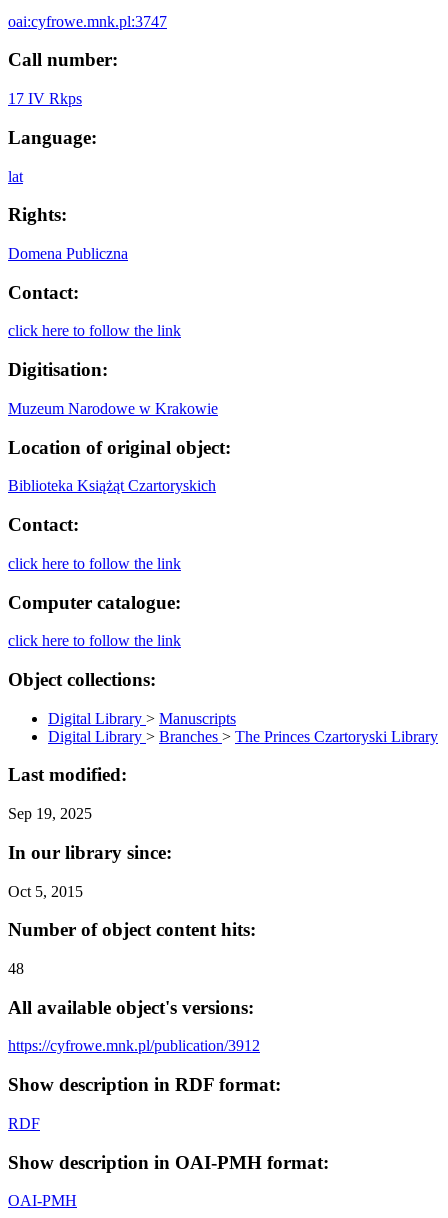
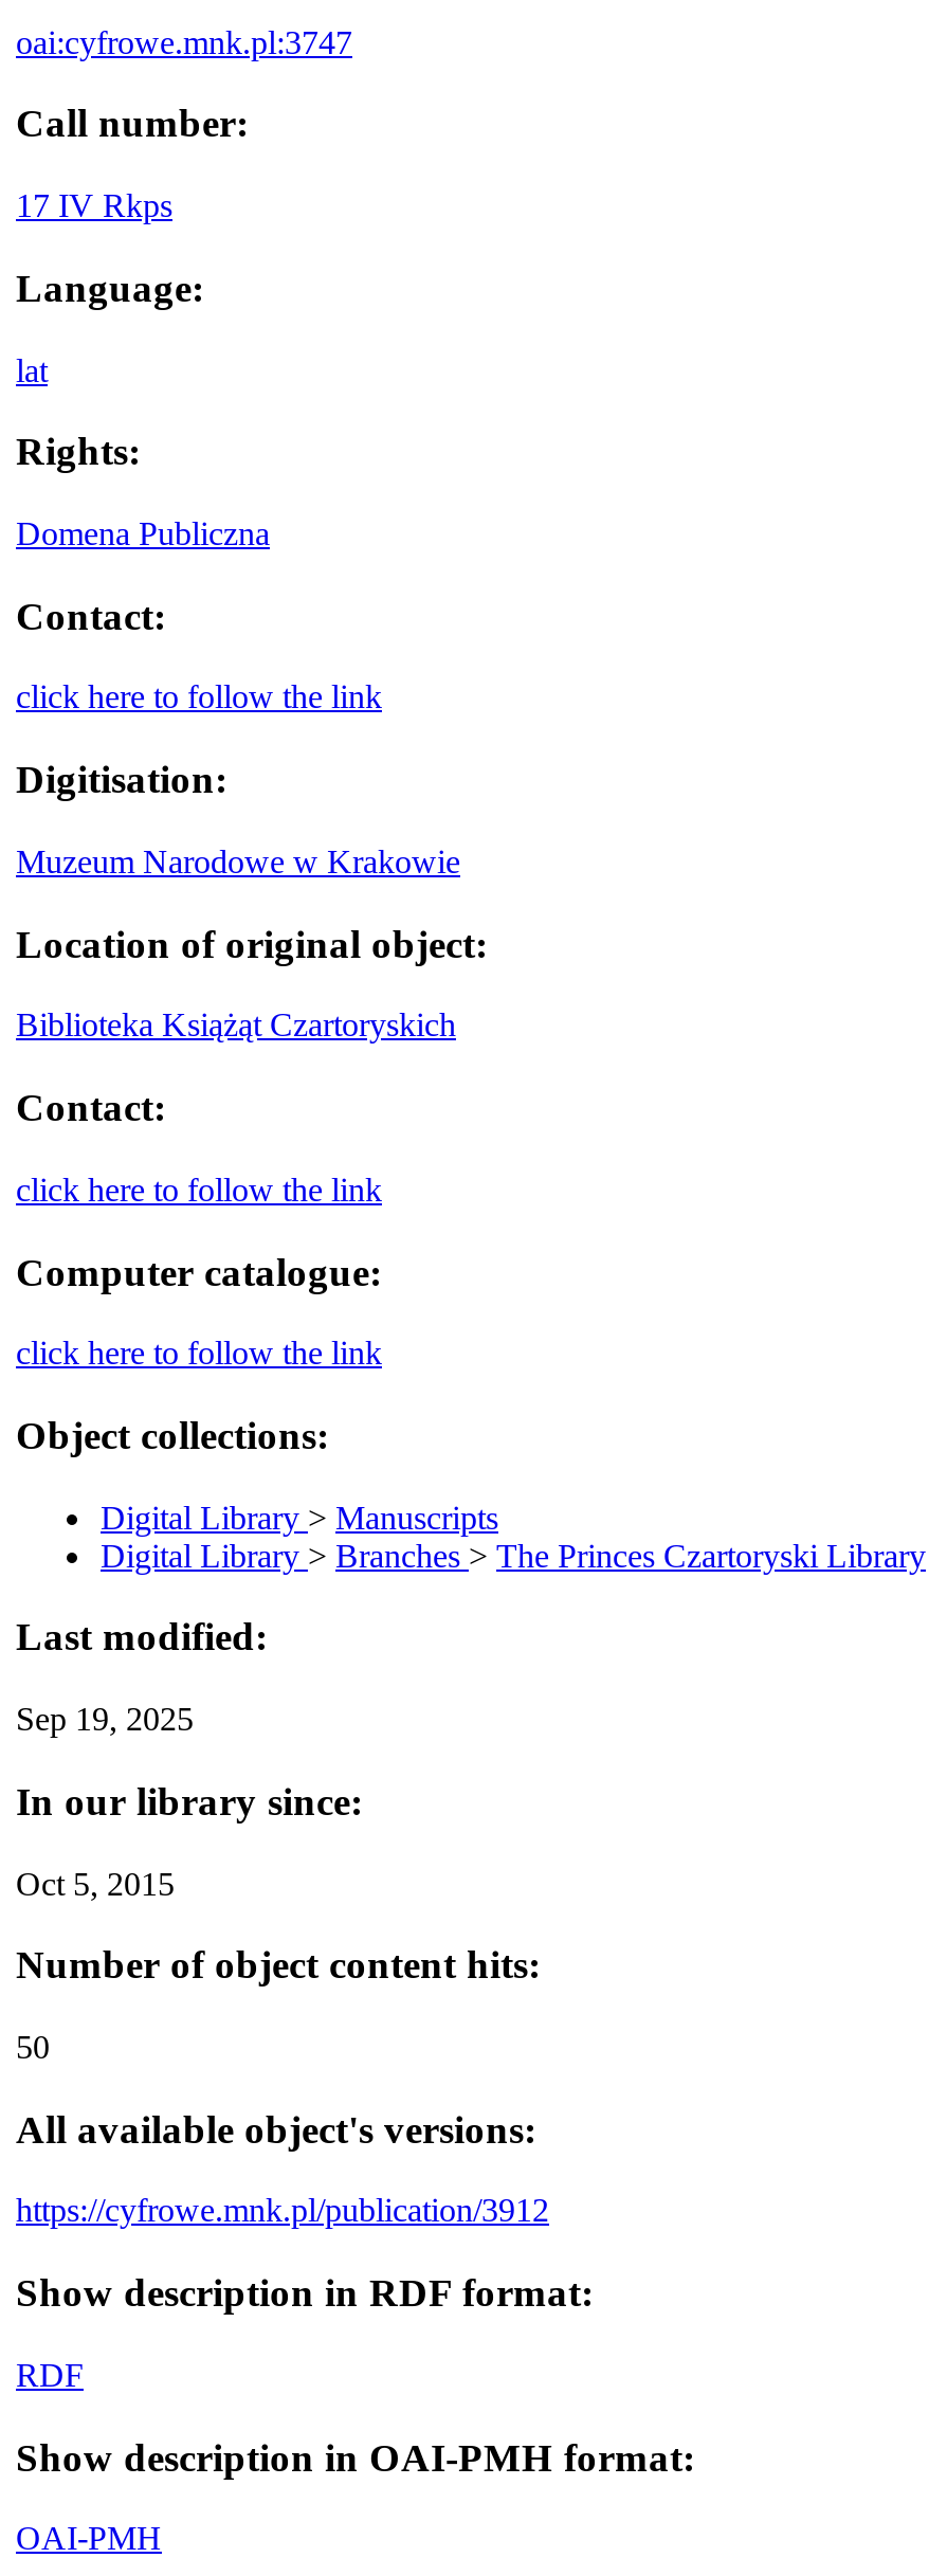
[8,960,24,977] 48 -> [16,2029,50,2065] 50

